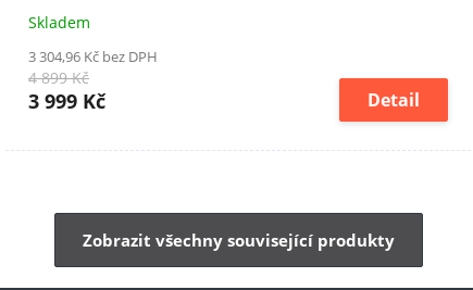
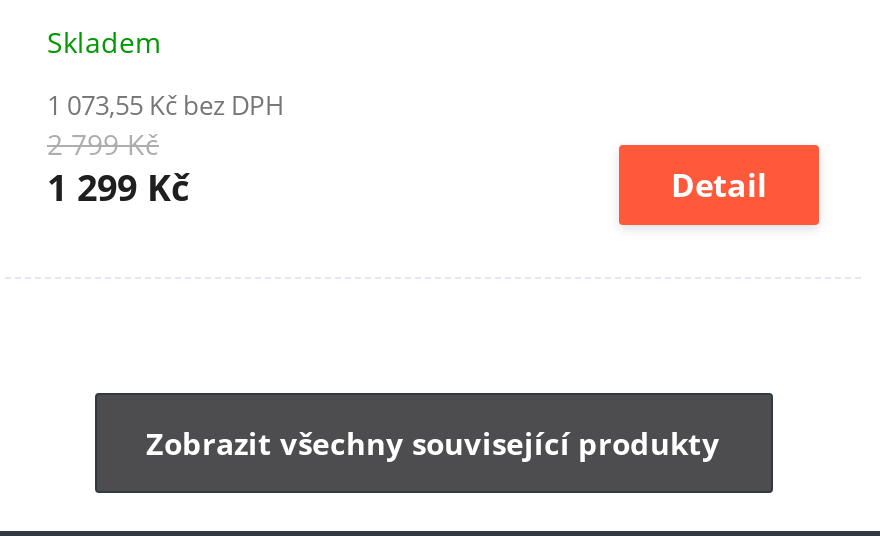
[28,47,158,67] 3 304,96 Kč bez DPH -> [47,88,285,124] 1 073,55 Kč bez DPH
[28,68,89,88] 4 899 Kč -> [47,126,159,164] 2 799 Kč
[28,88,105,114] 3 999 Kč -> [47,164,189,212] 1 299 Kč

